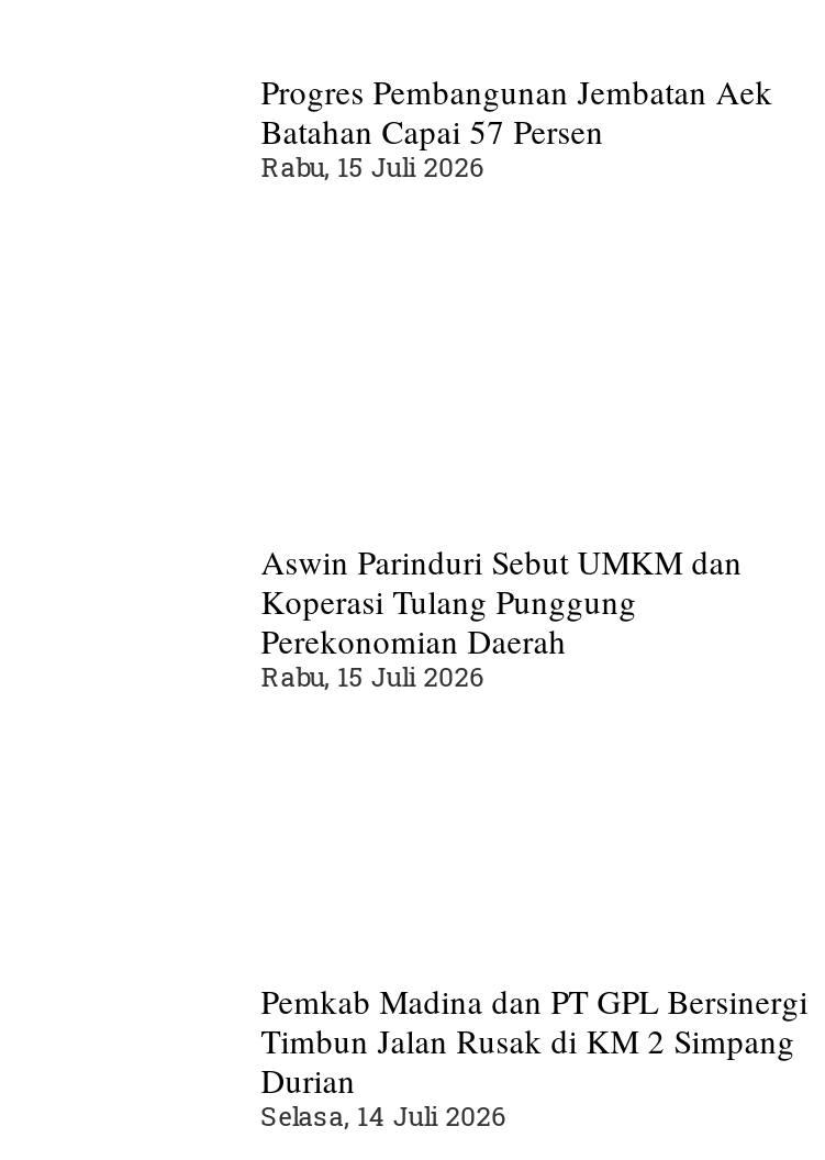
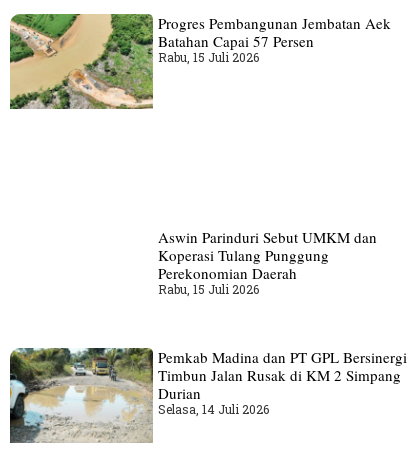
none -> [9,13,154,110] [image]
none -> [9,347,154,444] [image]

